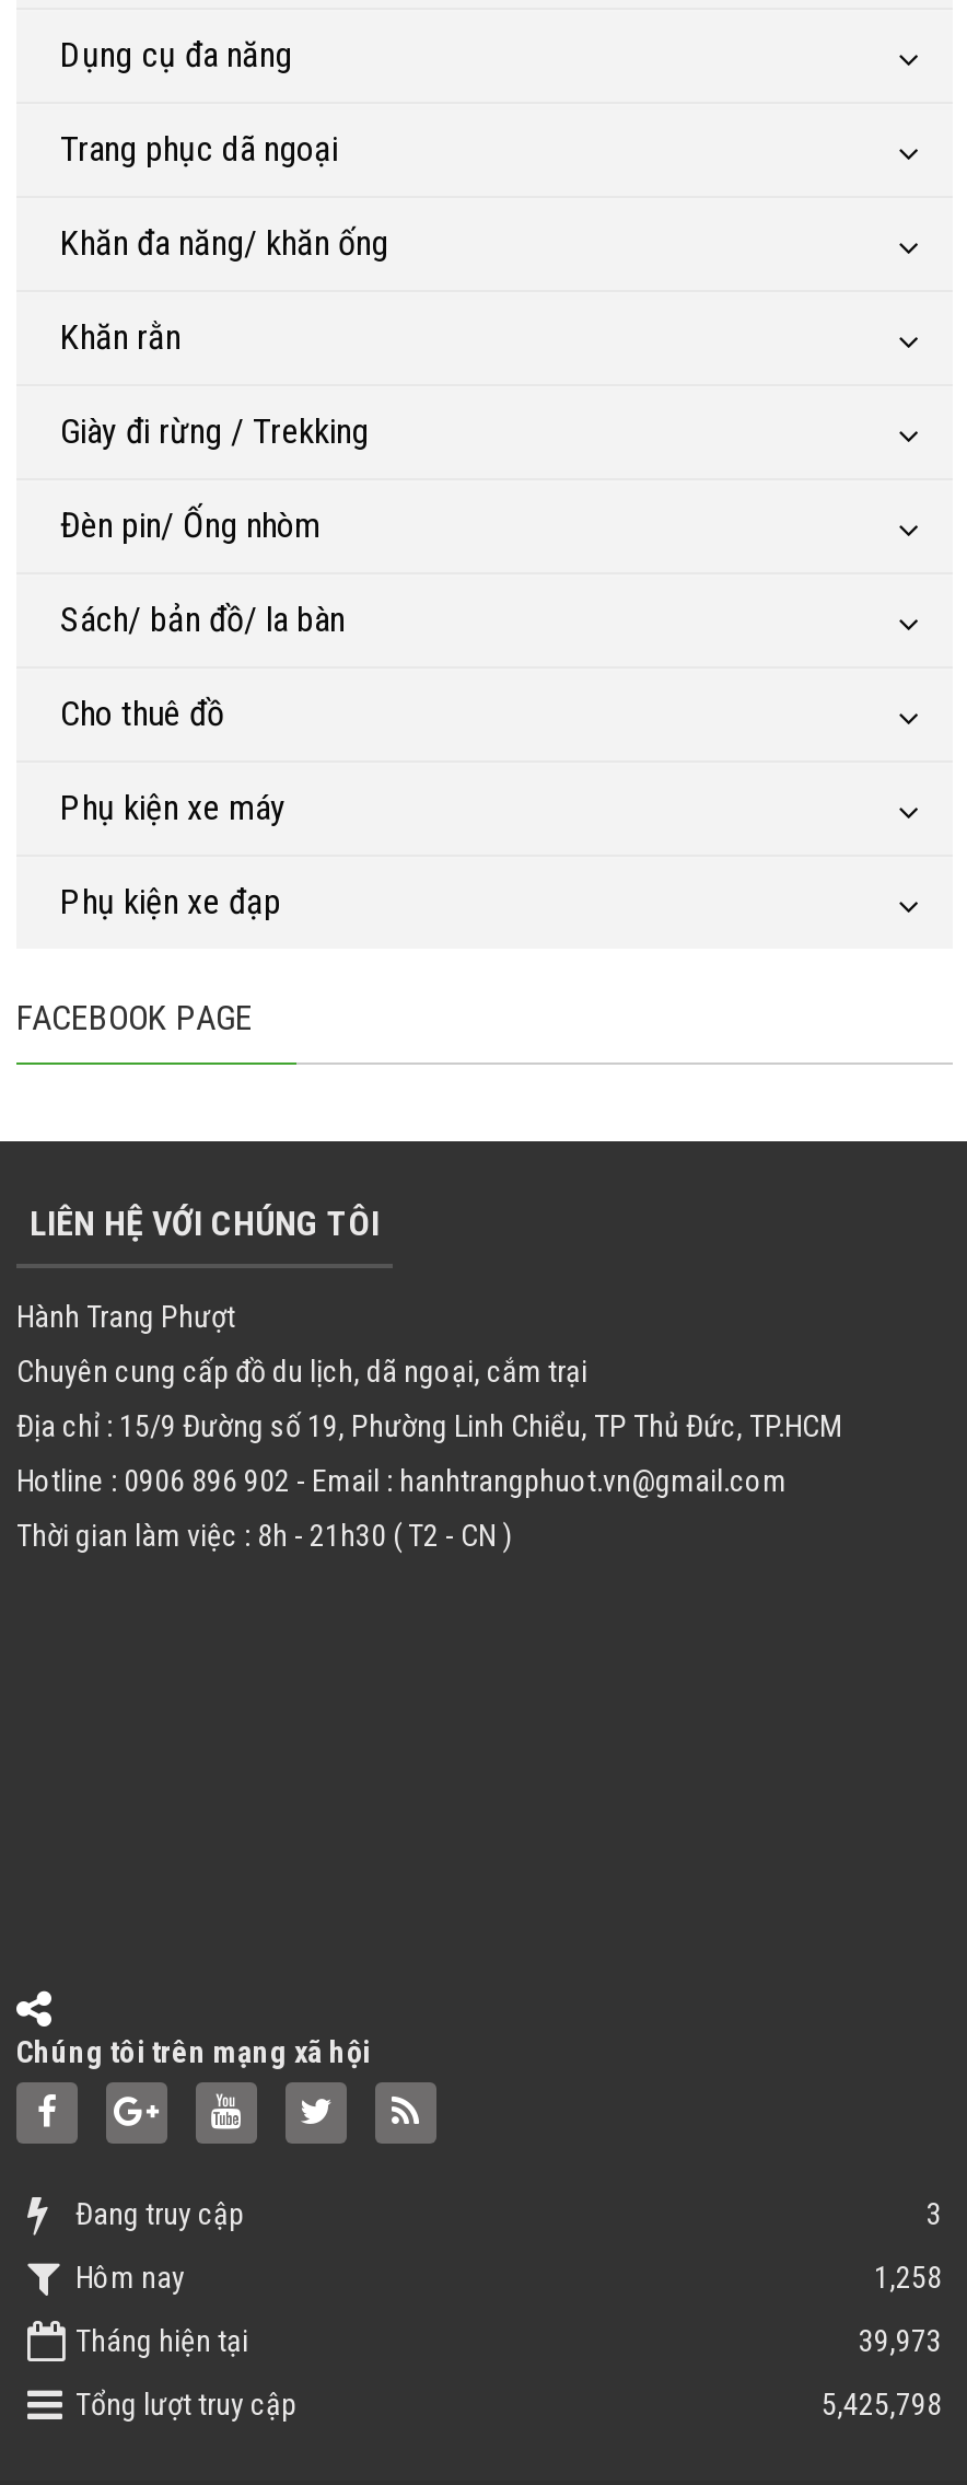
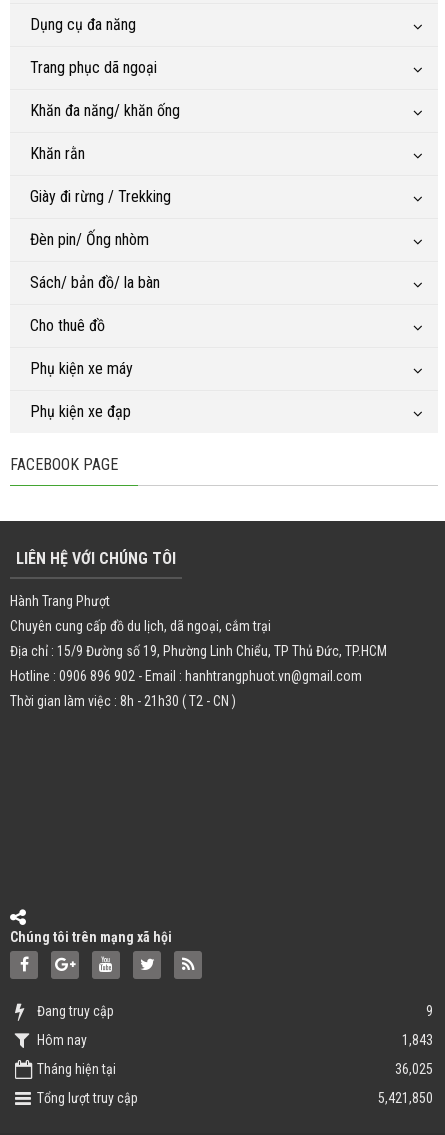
[927,2196,942,2231] 3 -> [426,1003,433,1019] 9
[874,2259,942,2294] 1,258 -> [402,1032,433,1048] 1,843
[859,2323,942,2358] 39,973 -> [395,1061,433,1077] 36,025
[822,2386,942,2421] 5,425,798 -> [378,1090,433,1106] 5,421,850

